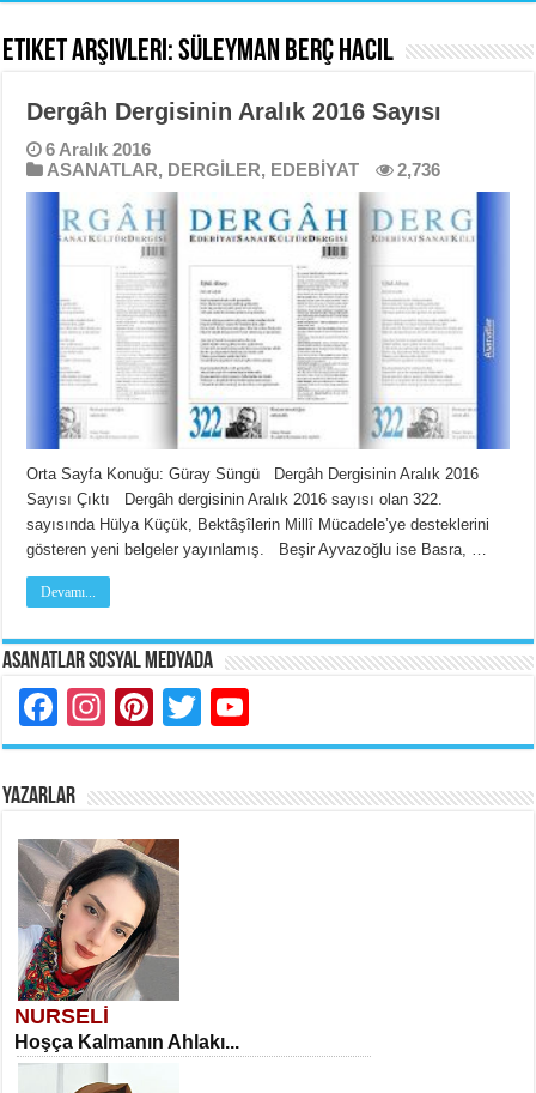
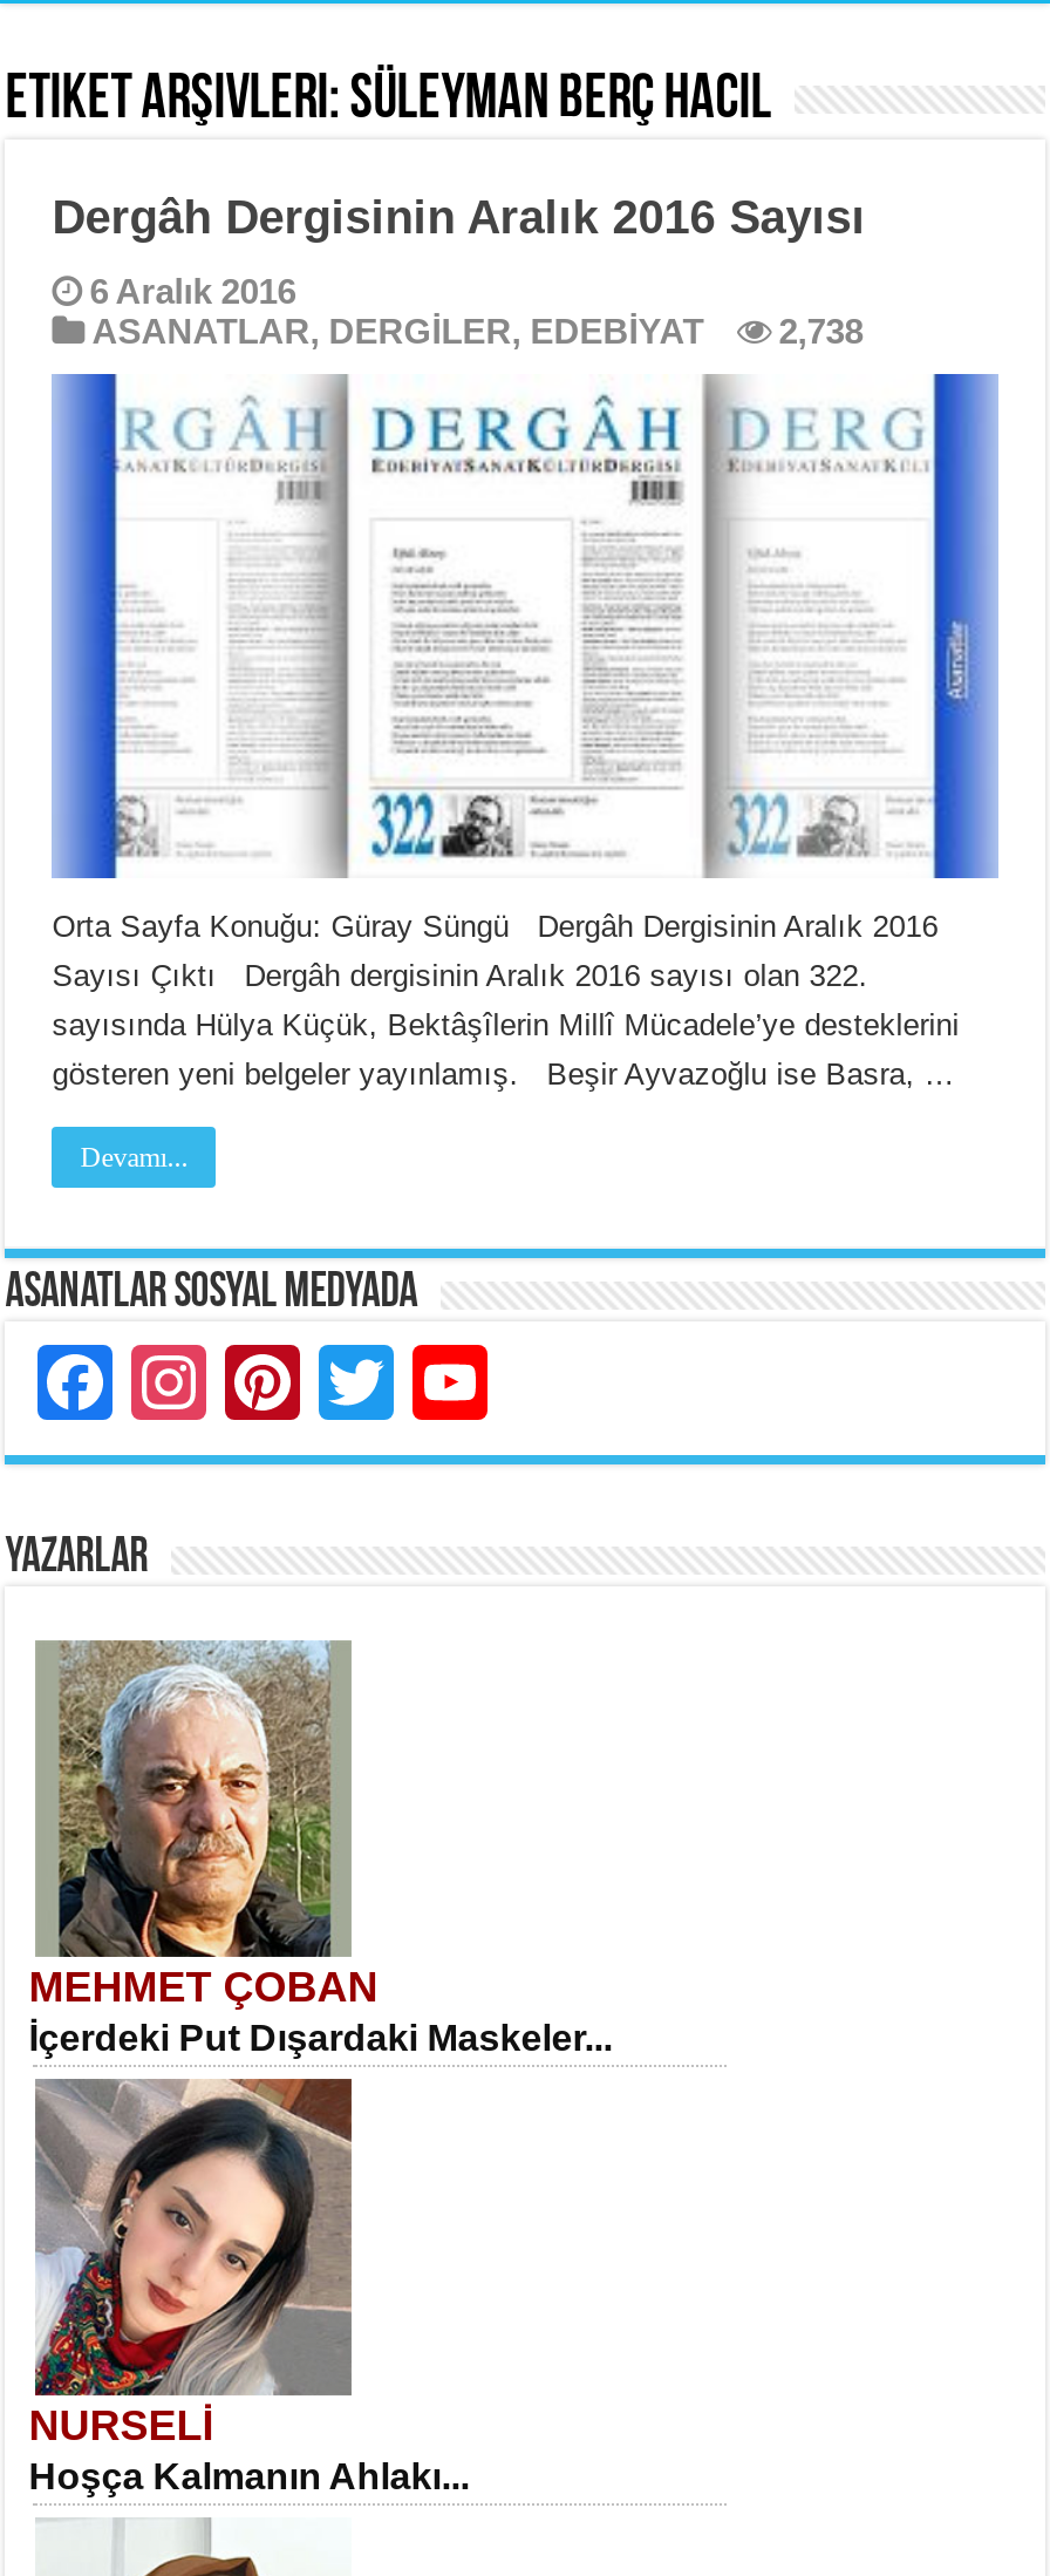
[47,159,441,180] ASANATLAR, DERGİLER, EDEBİYAT 2,736 -> [92,311,863,351] ASANATLAR, DERGİLER, EDEBİYAT 2,738
none -> [29,1640,612,2057] [image] | MEHMET ÇOBAN | İçerdeki Put Dışardaki Maskeler...

